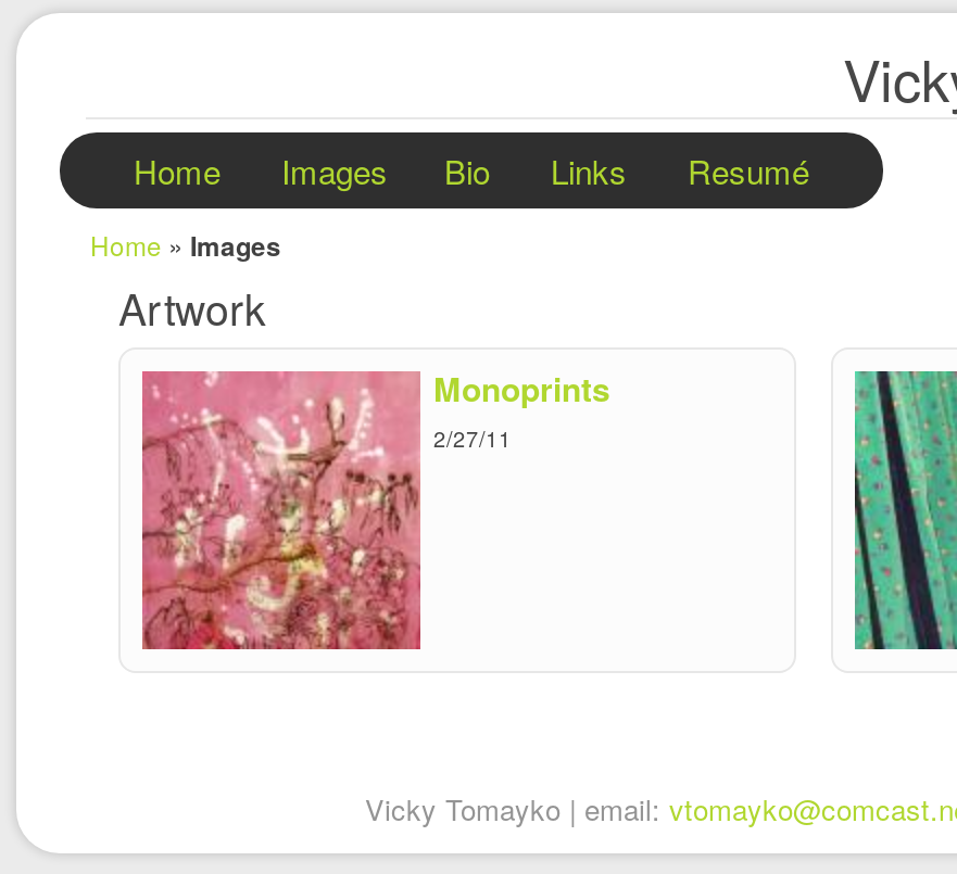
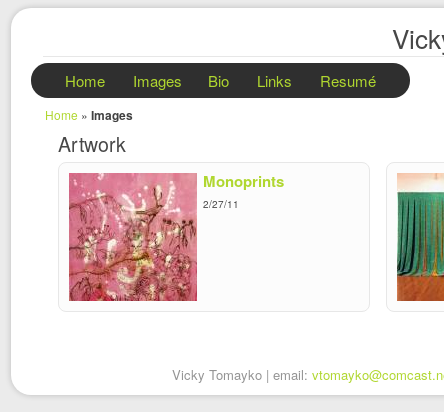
[853,369,950,651] [image] -> [396,173,441,302] [image]

